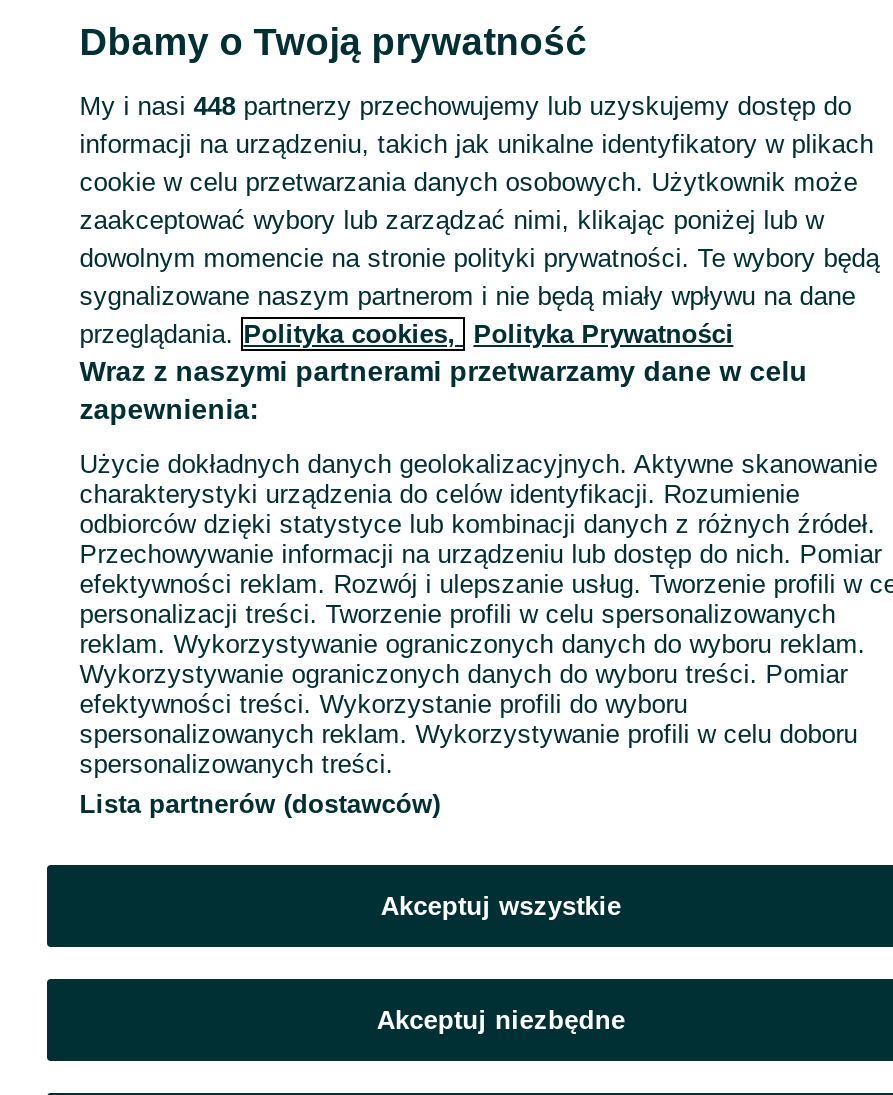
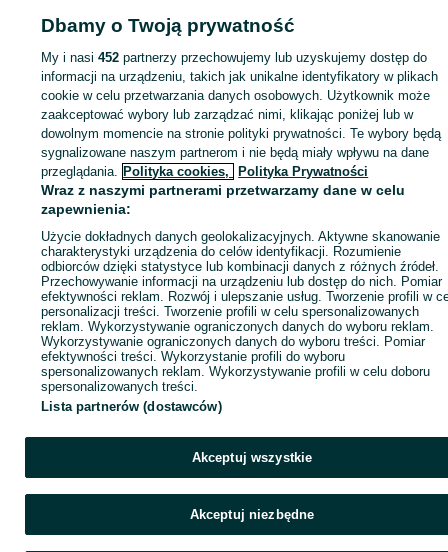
[79,91,851,121] My i nasi 448 partnerzy przechowujemy lub uzyskujemy dostęp do -> [41,50,427,65] My i nasi 452 partnerzy przechowujemy lub uzyskujemy dostęp do

